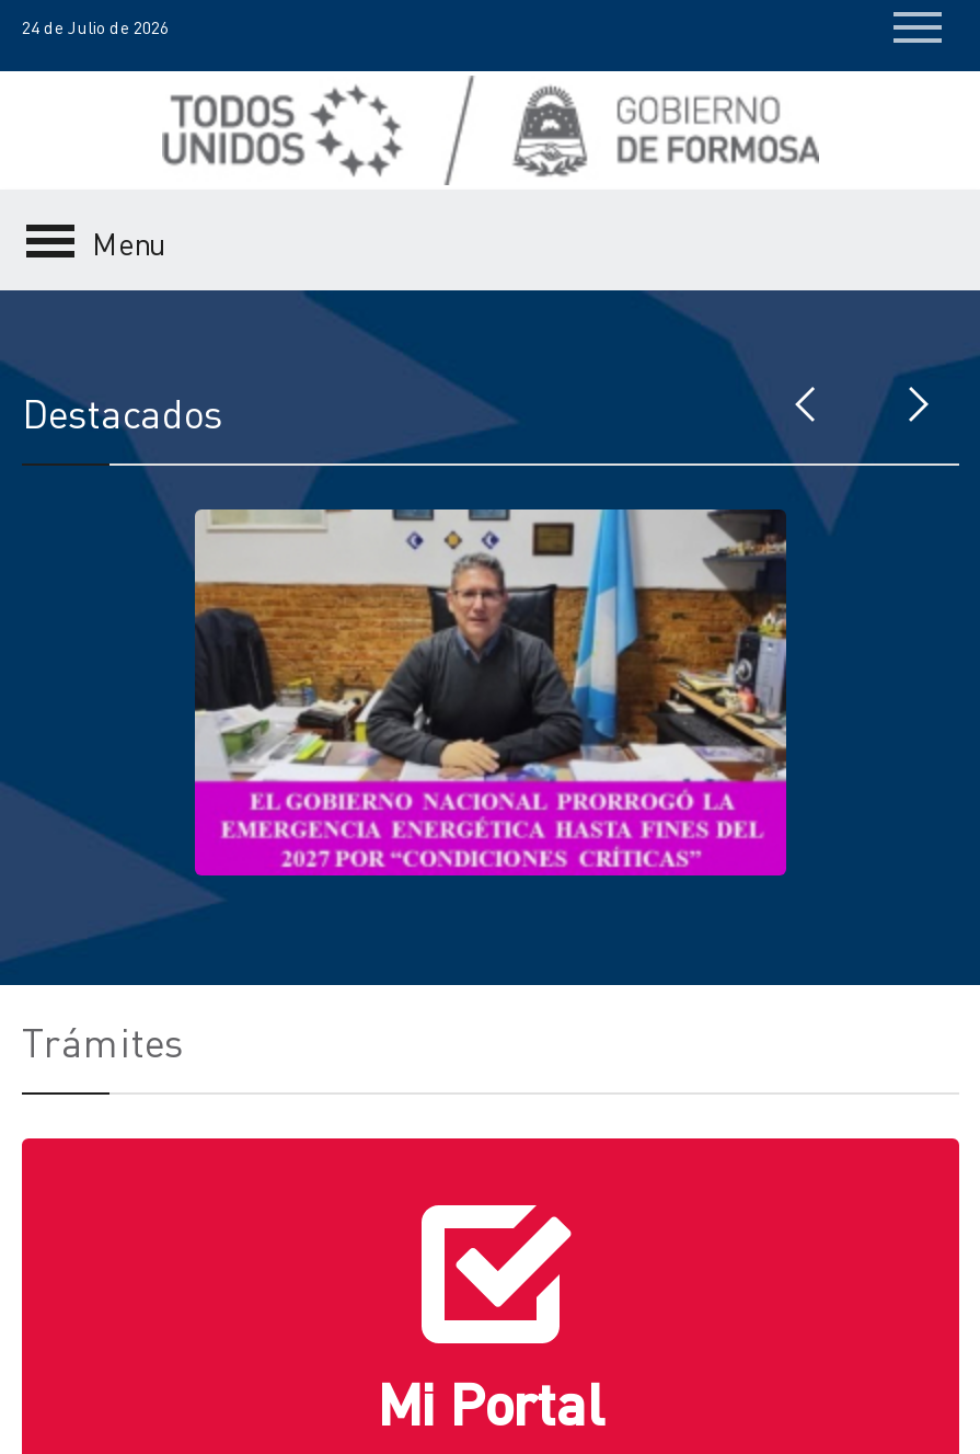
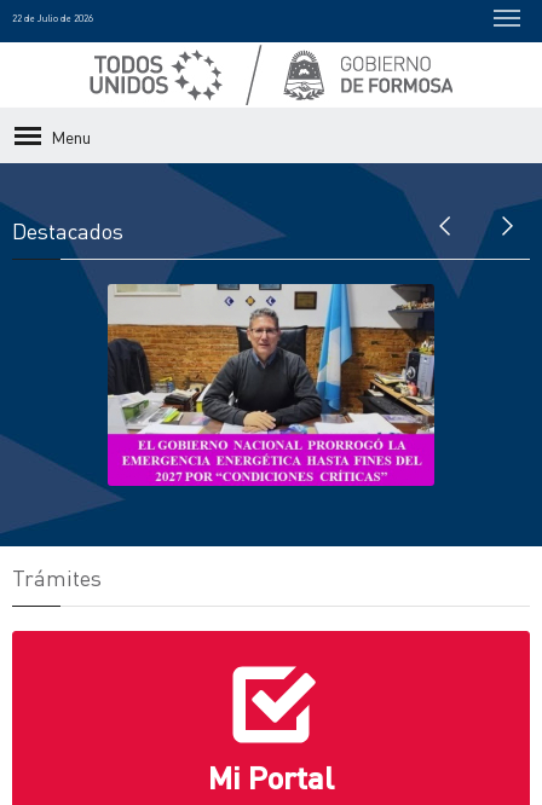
[22,16,169,38] 24 de Julio de 2026 -> [12,12,93,24] 22 de Julio de 2026

